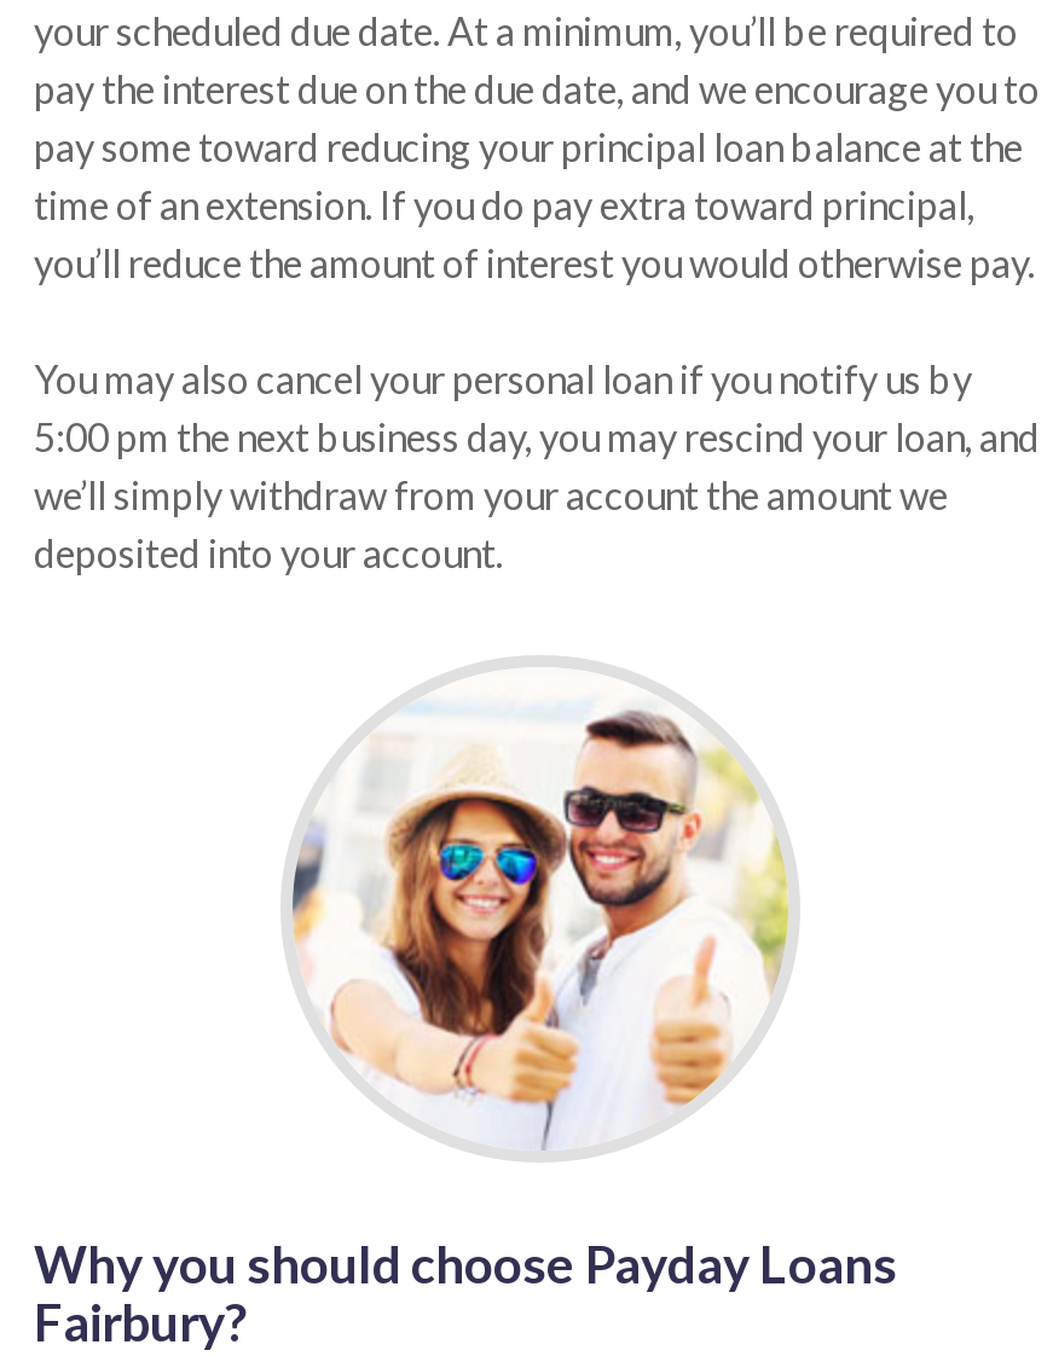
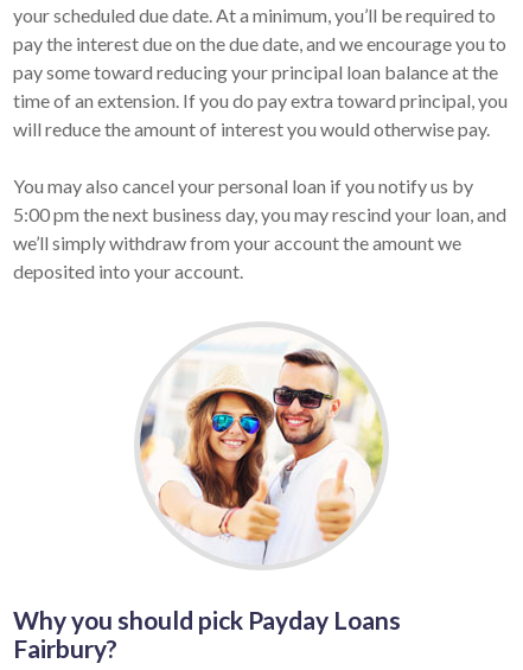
[34,181,1035,285] time of an extension. If you do pay extra toward principal, | you’ll reduce the amount of interest you would otherwise pay. -> [13,89,508,140] time of an extension. If you do pay extra toward principal, you | will reduce the amount of interest you would otherwise pay.
[34,1233,897,1293] Why you should choose Payday Loans -> [13,605,401,634] Why you should pick Payday Loans

